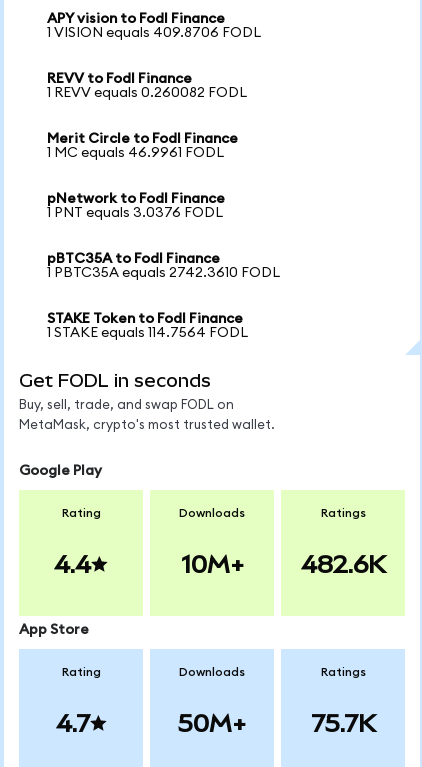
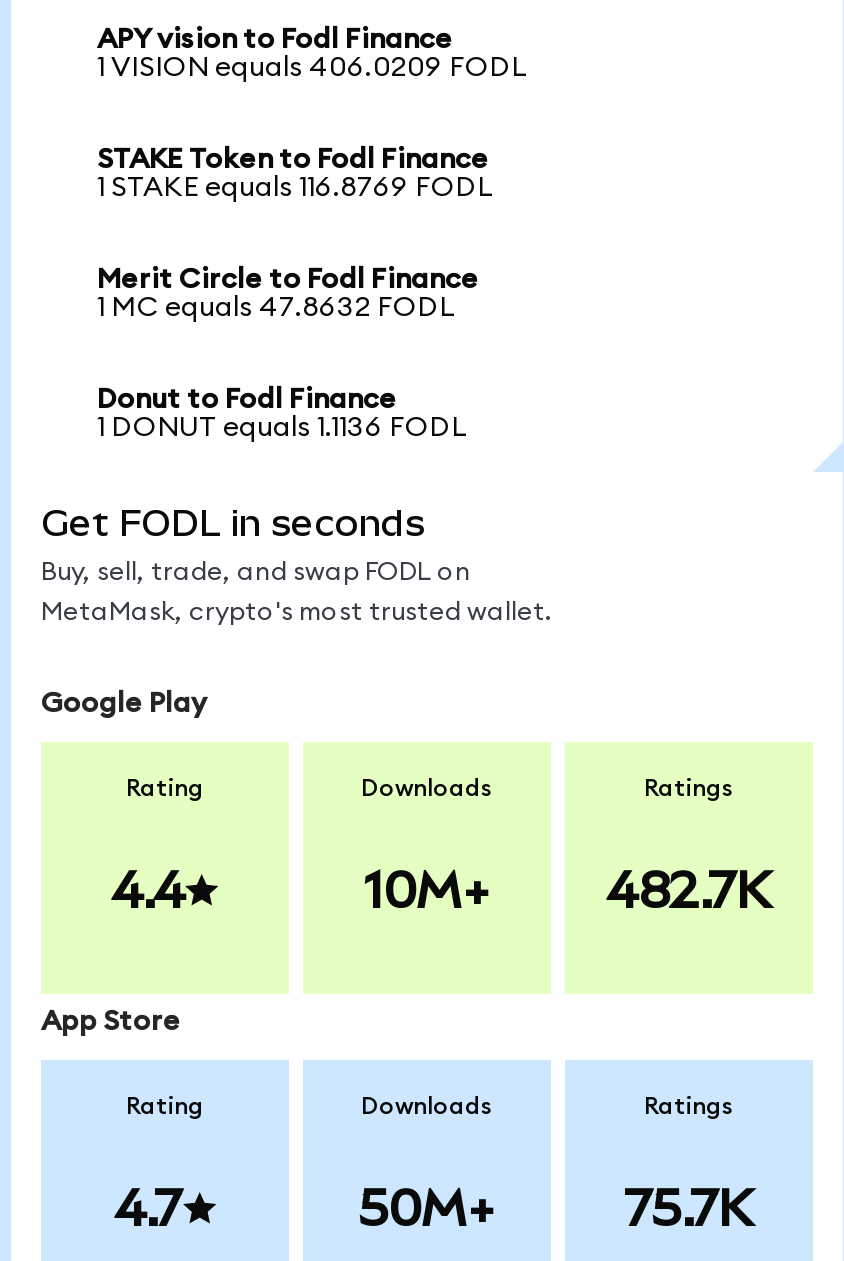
[47,26,261,40] 1 VISION equals 409.8706 FODL -> [97,54,527,82] 1 VISION equals 406.0209 FODL
[47,72,247,100] REVV to Fodl Finance | 1 REVV equals 0.260082 FODL -> [97,174,493,202] 1 STAKE equals 116.8769 FODL
[47,146,280,340] 1 MC equals 46.9961 FODL | pNetwork to Fodl Finance | 1 PNT equals 3.0376 FODL | pBTC35A to Fodl Finance | 1 PBTC35A equals 2742.3610 FODL | 1 STAKE equals 114.7564 FODL -> [97,294,467,442] 1 MC equals 47.8632 FODL | Donut to Fodl Finance | 1 DONUT equals 1.1136 FODL
moved [47,312,243,326] -> [97,146,489,174]: STAKE Token to Fodl Finance
[300,550,385,578] 482.6K -> [606,862,772,918] 482.7K

